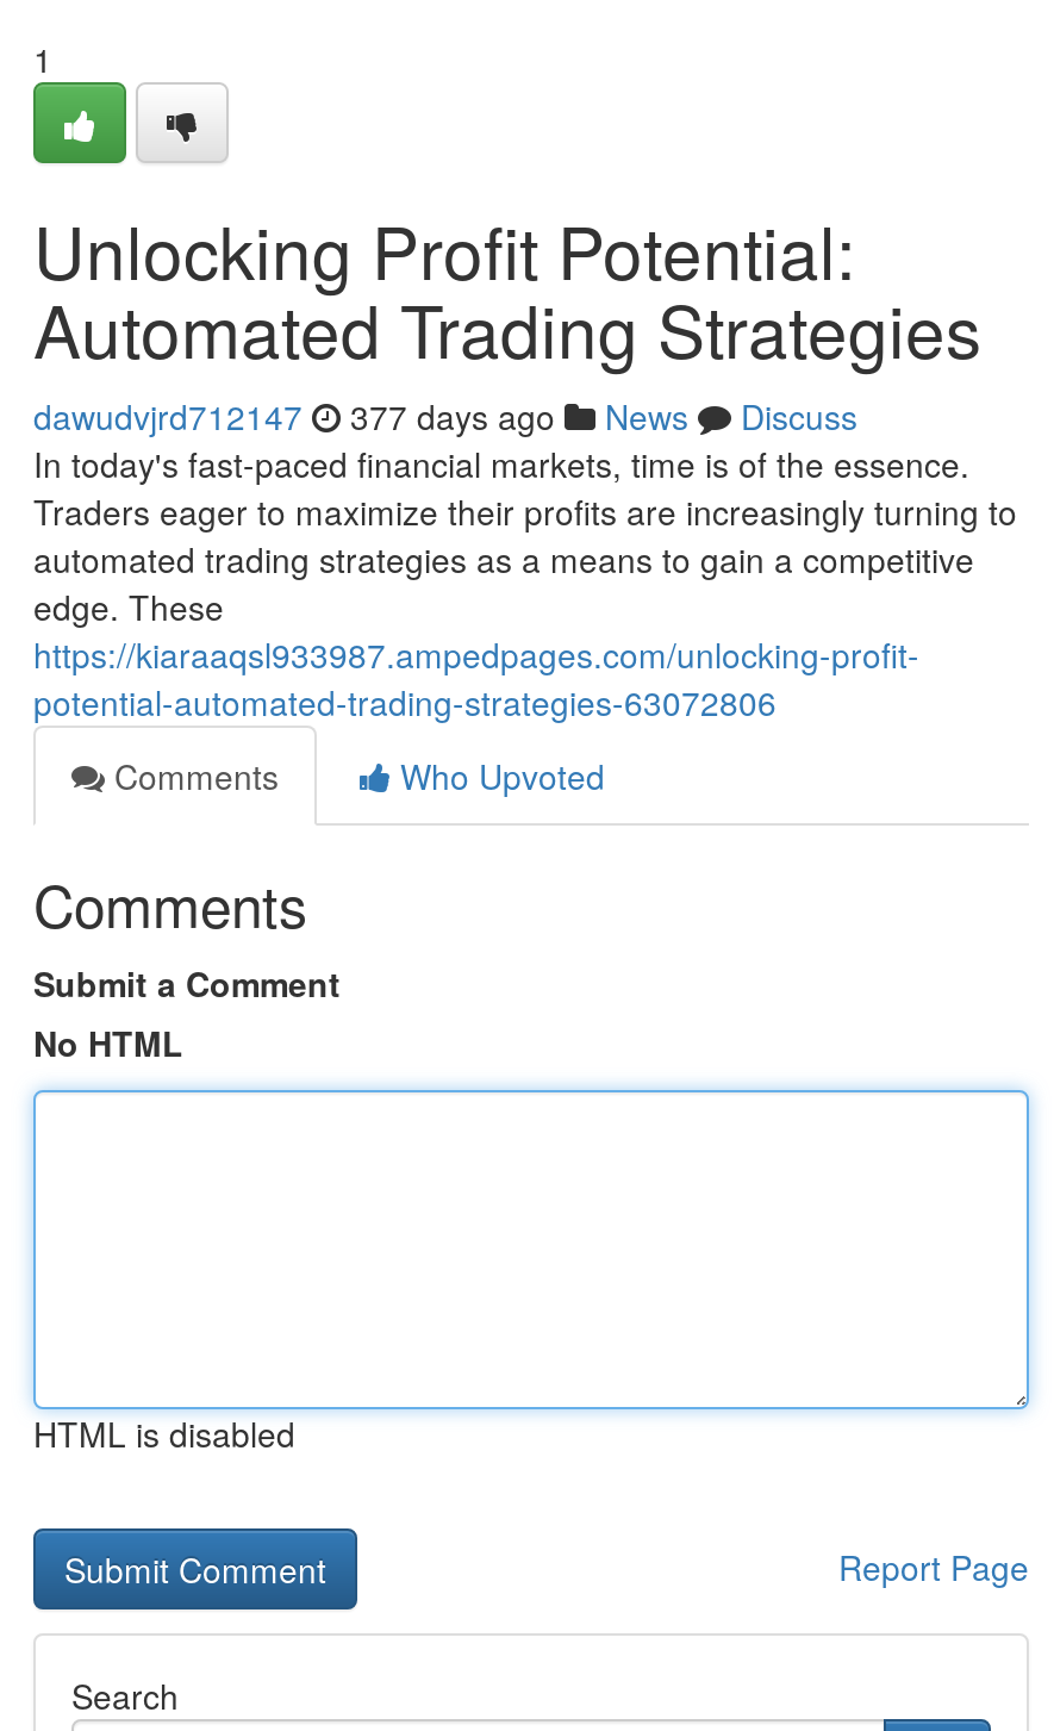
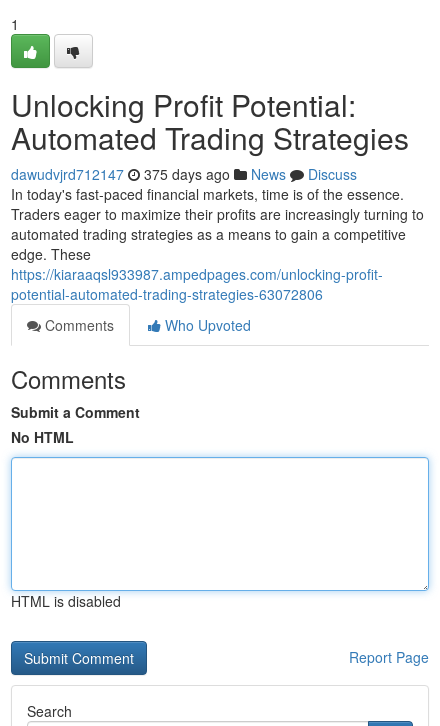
[33,392,857,440] dawudvjrd712147 377 days ago News Discuss -> [11,164,357,184] dawudvjrd712147 375 days ago News Discuss

